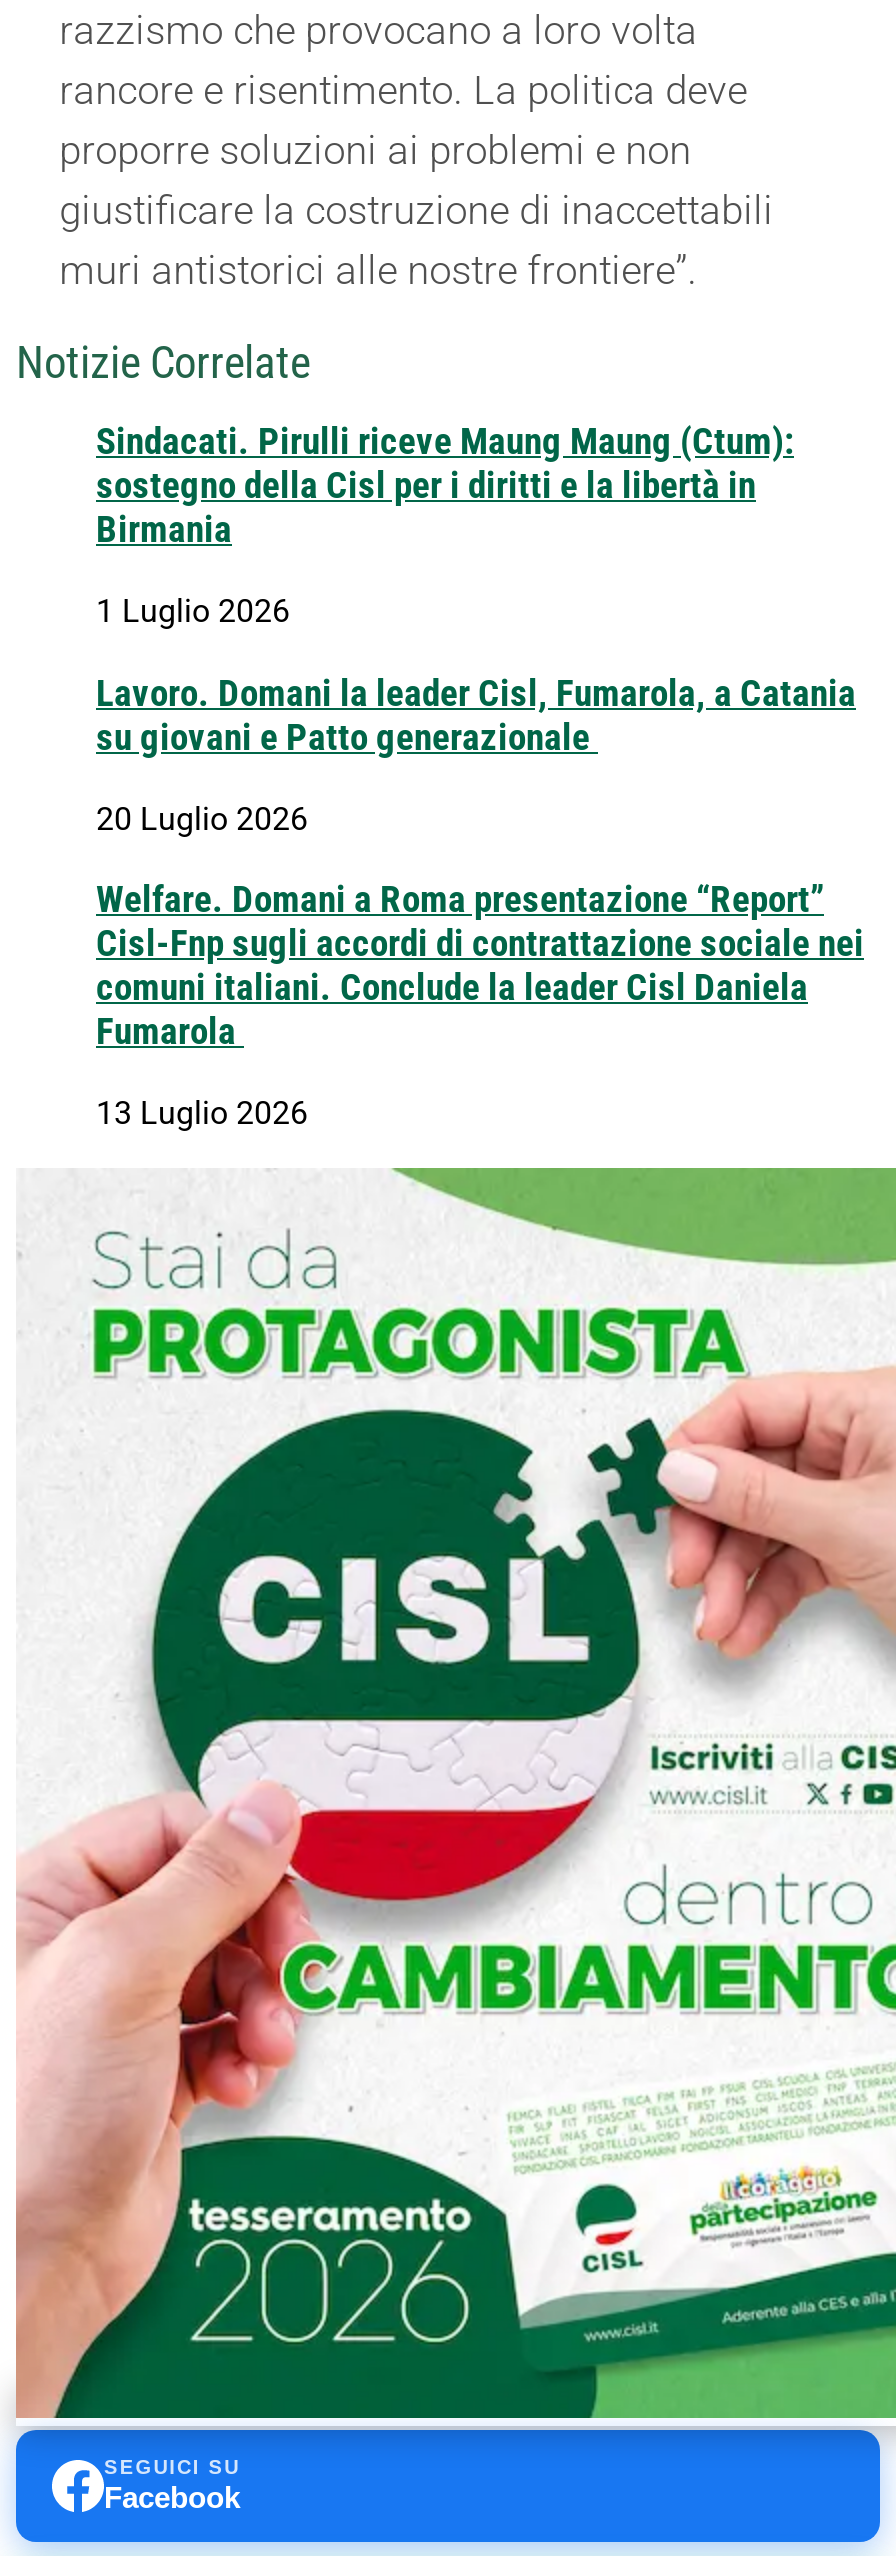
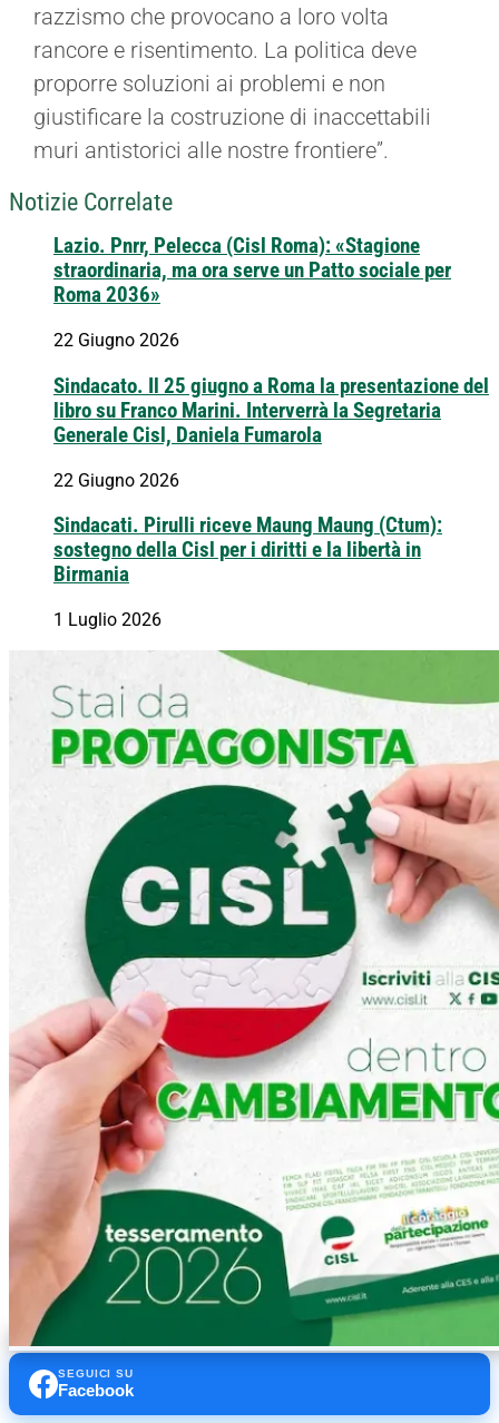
none -> [53,234,489,491] Lazio. Pnrr, Pelecca (Cisl Roma): «Stagione | straordinaria, ma ora serve un Patto sociale per | Roma 2036» | 22 Giugno 2026 | Sindacato. Il 25 giugno a Roma la presentazione del | libro su Franco Marini. Interverrà la Segretaria | Generale Cisl, Daniela Fumarola | 22 Giugno 2026
moved [96,421,794,630] -> [53,514,442,630]: Sindacati. Pirulli riceve Maung Maung (Ctum): | sostegno della Cisl per i diritti e la libertà in | Birmania | 1 Luglio 2026
[96,672,864,1132] Lavoro. Domani la leader Cisl, Fumarola, a Catania | su giovani e Patto generazionale | 20 Luglio 2026 | Welfare. Domani a Roma presentazione “Report” | Cisl-Fnp sugli accordi di contrattazione sociale nei | comuni italiani. Conclude la leader Cisl Daniela | Fumarola | 13 Luglio 2026 -> none

